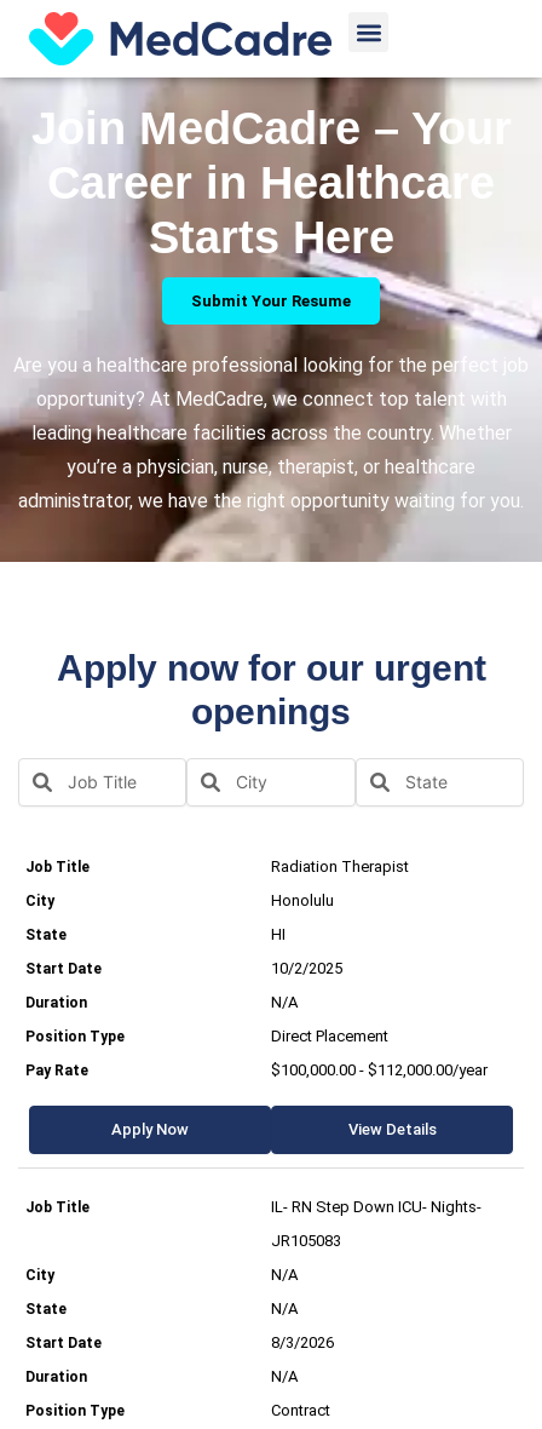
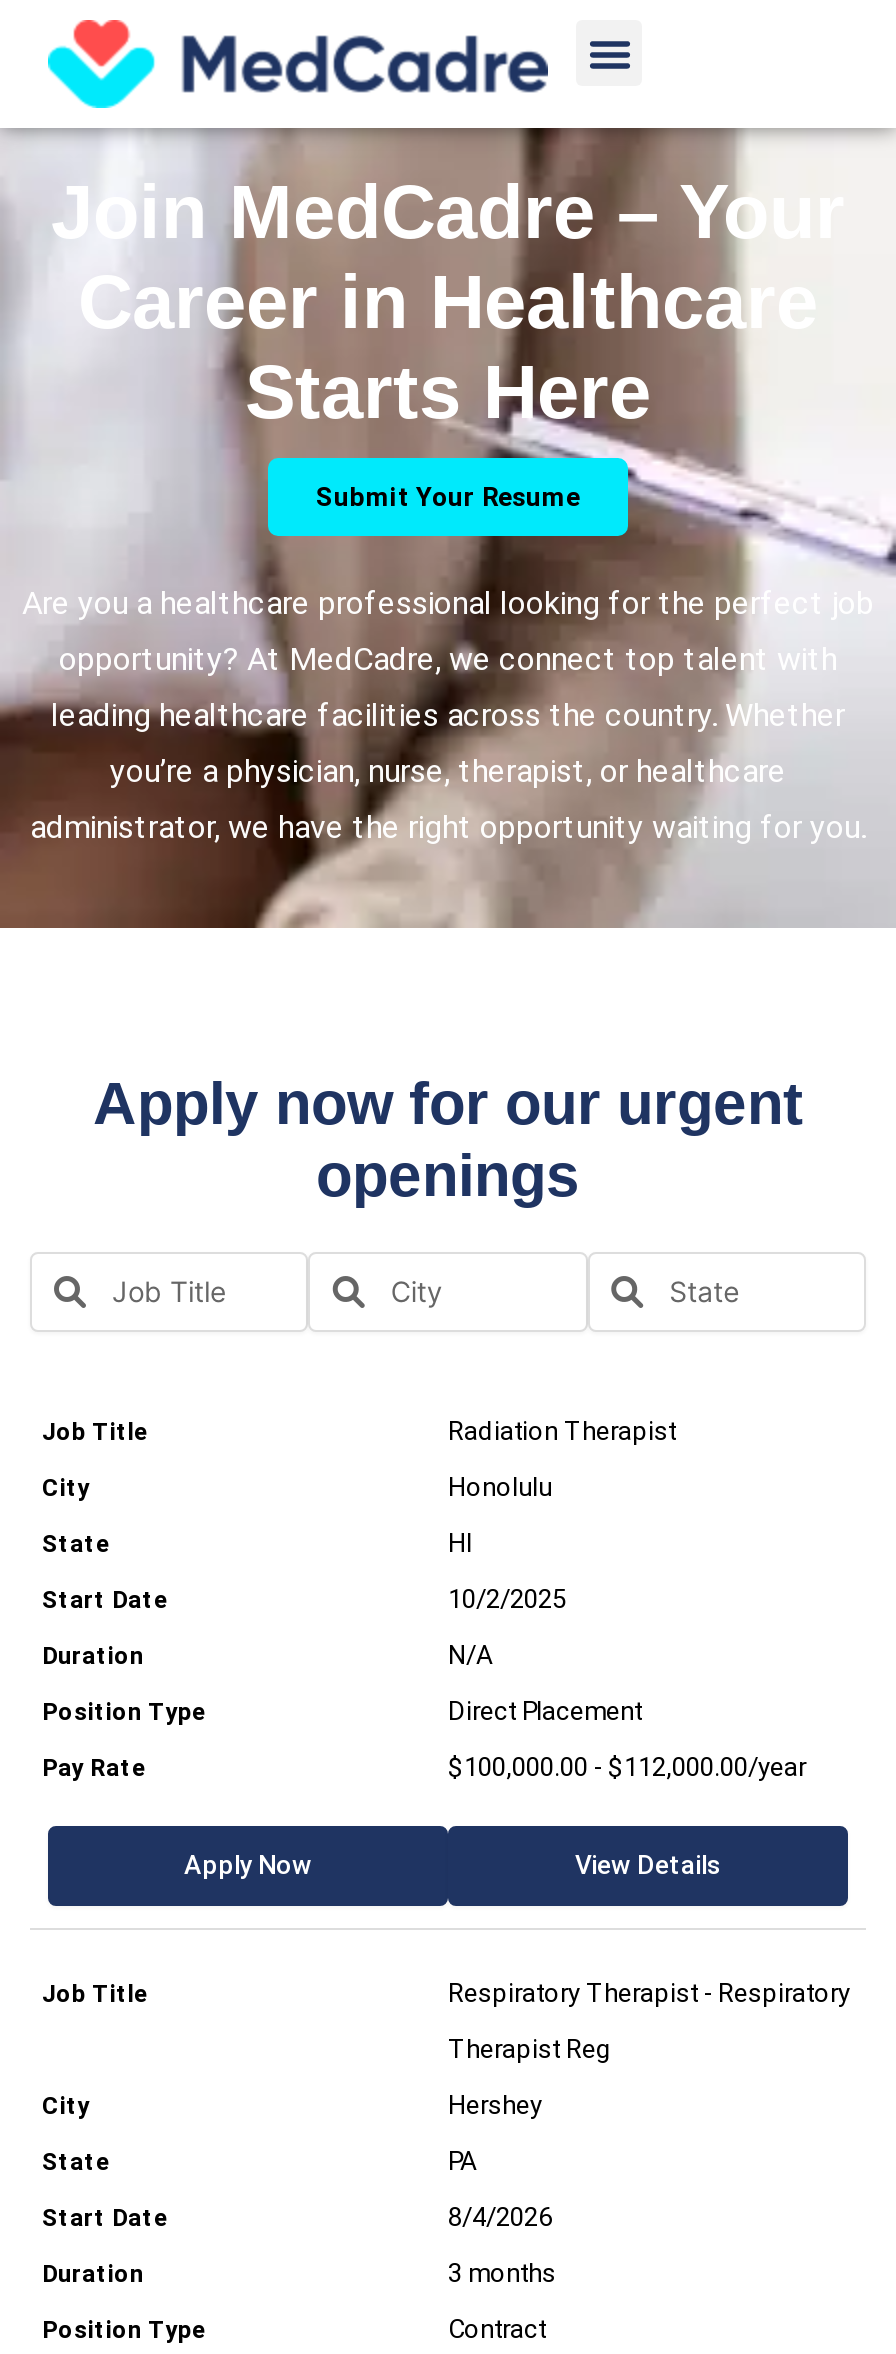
[271,1197,482,1215] IL- RN Step Down ICU- Nights- -> [448,1977,850,2007] Respiratory Therapist - Respiratory
[271,1231,341,1249] JR105083 -> [448,2033,612,2063] Therapist Reg
[271,1265,298,1283] N/A -> [448,2089,542,2119] Hershey
[271,1299,298,1317] N/A -> [448,2145,476,2175] PA
[271,1333,334,1351] 8/3/2026 -> [448,2201,552,2231] 8/4/2026
[271,1367,298,1385] N/A -> [448,2257,556,2287] 3 months

